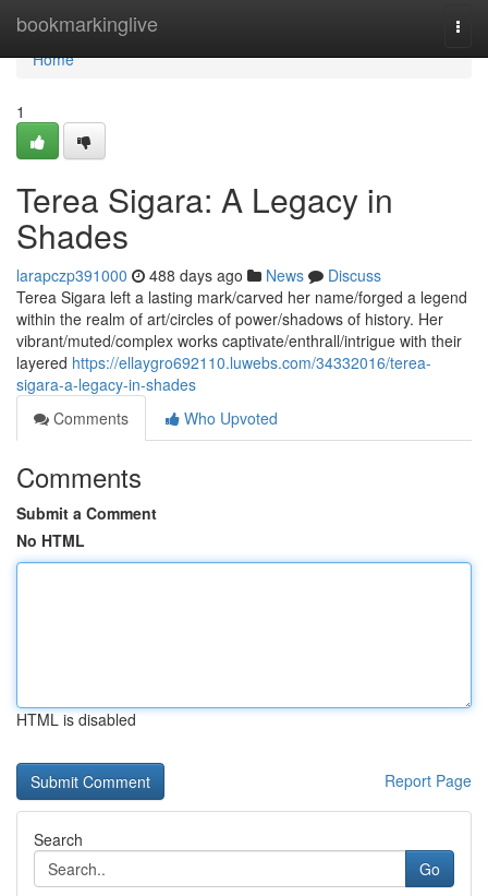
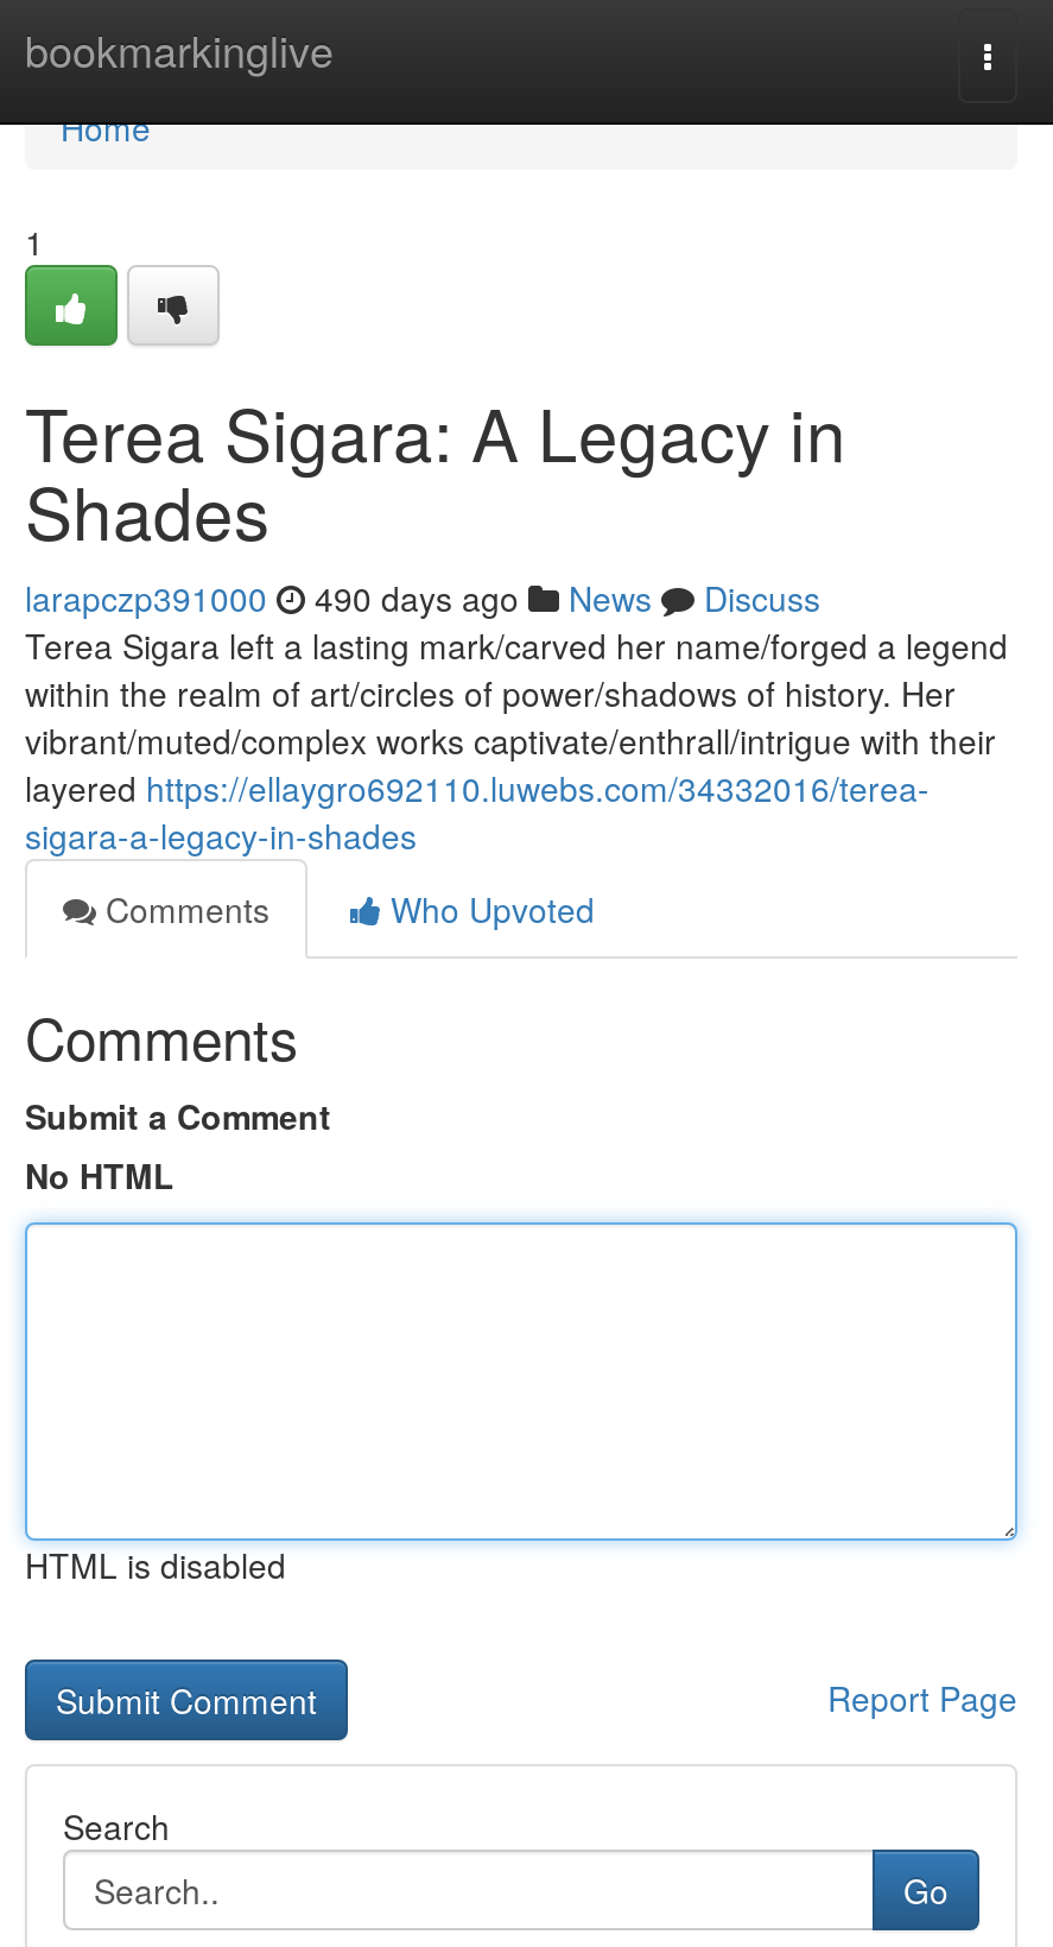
[16,264,381,286] larapczp391000 488 days ago News Discuss -> [25,574,820,621] larapczp391000 490 days ago News Discuss

